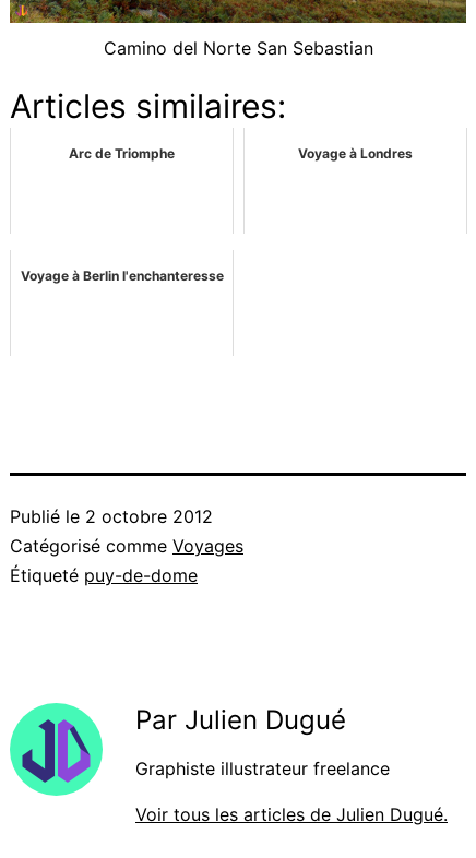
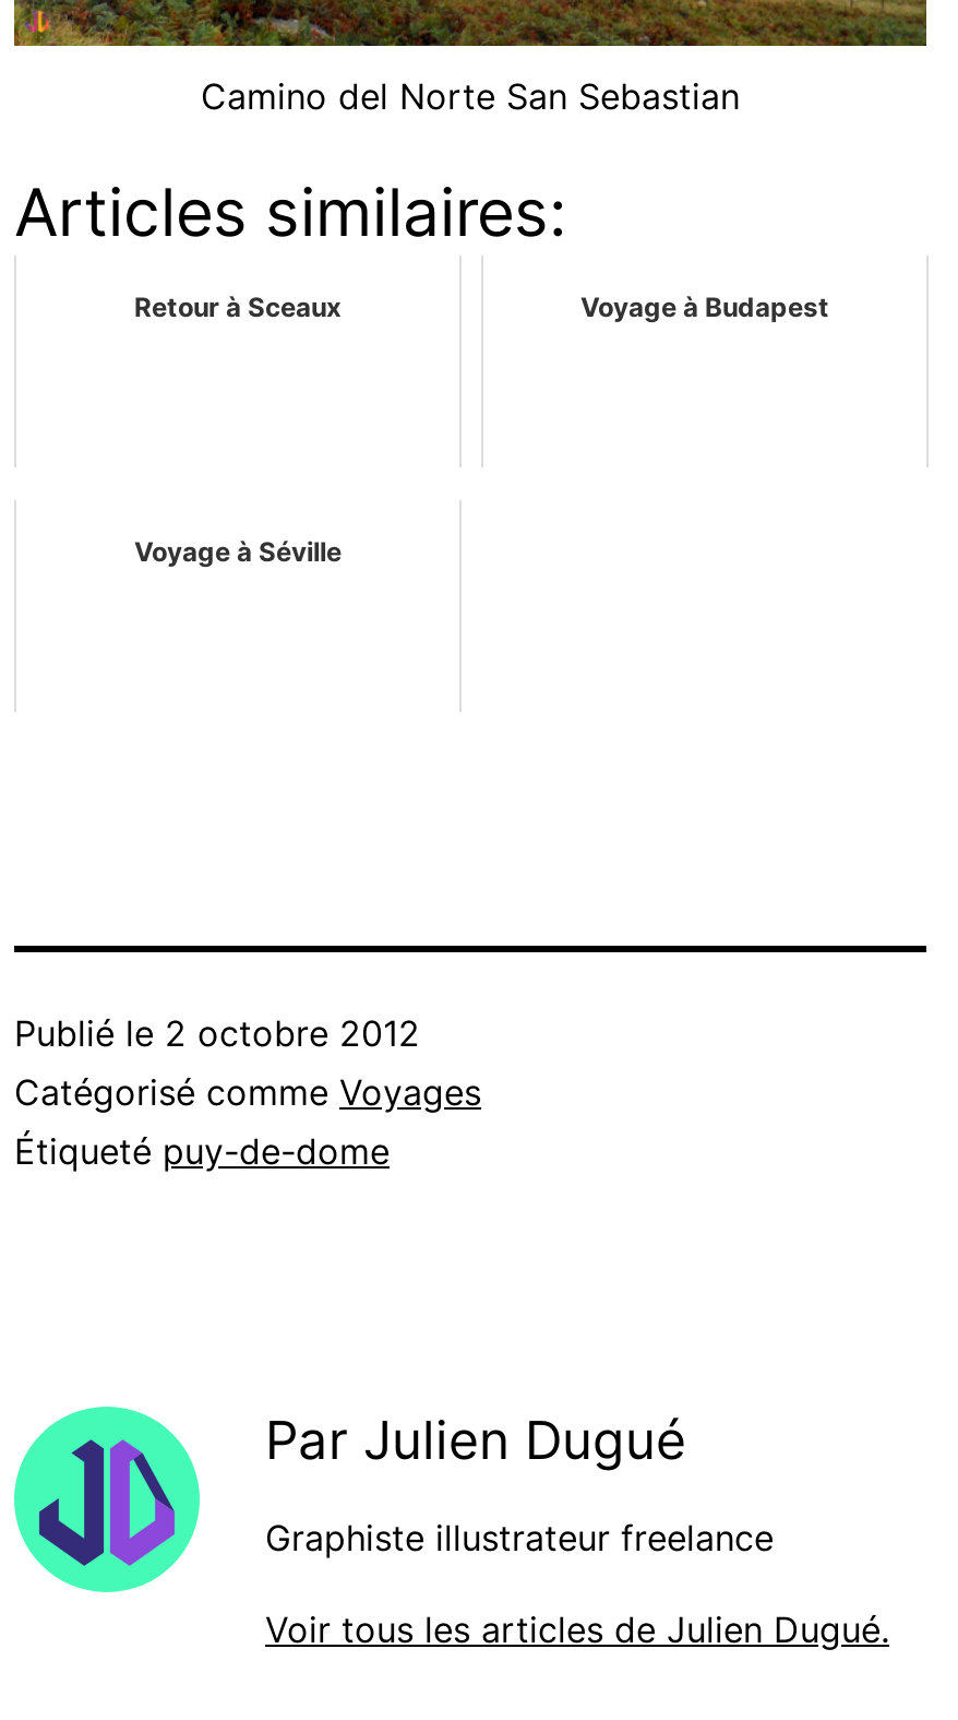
[69,146,413,162] Arc de Triomphe | Voyage à Londres -> [134,291,829,324] Retour à Sceaux | Voyage à Budapest
[20,268,223,284] Voyage à Berlin l'enchanteresse -> [134,536,342,569] Voyage à Séville

